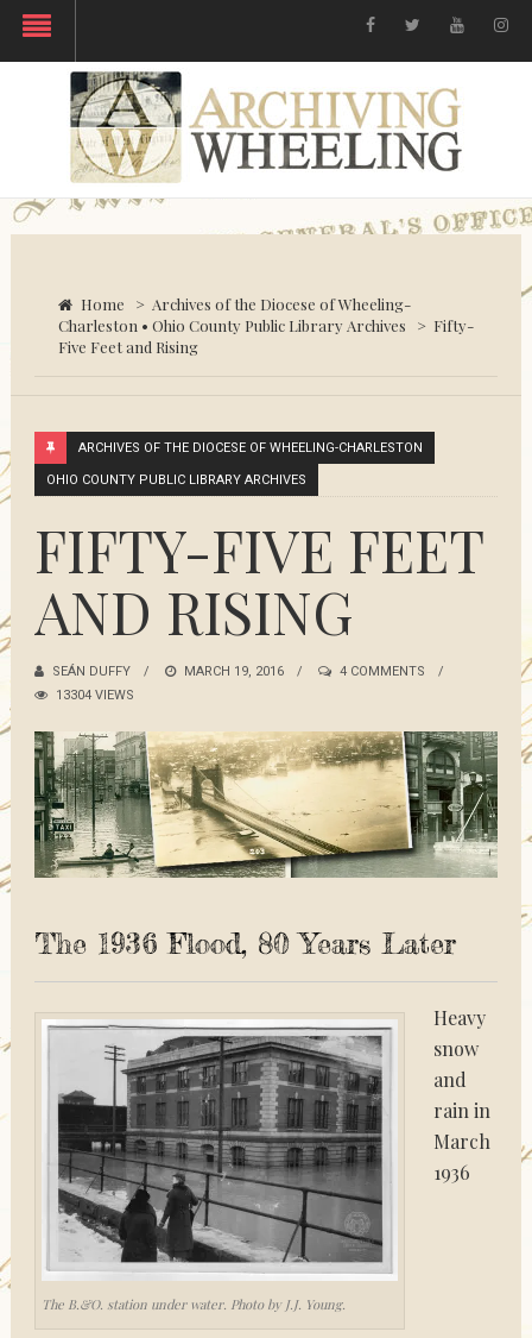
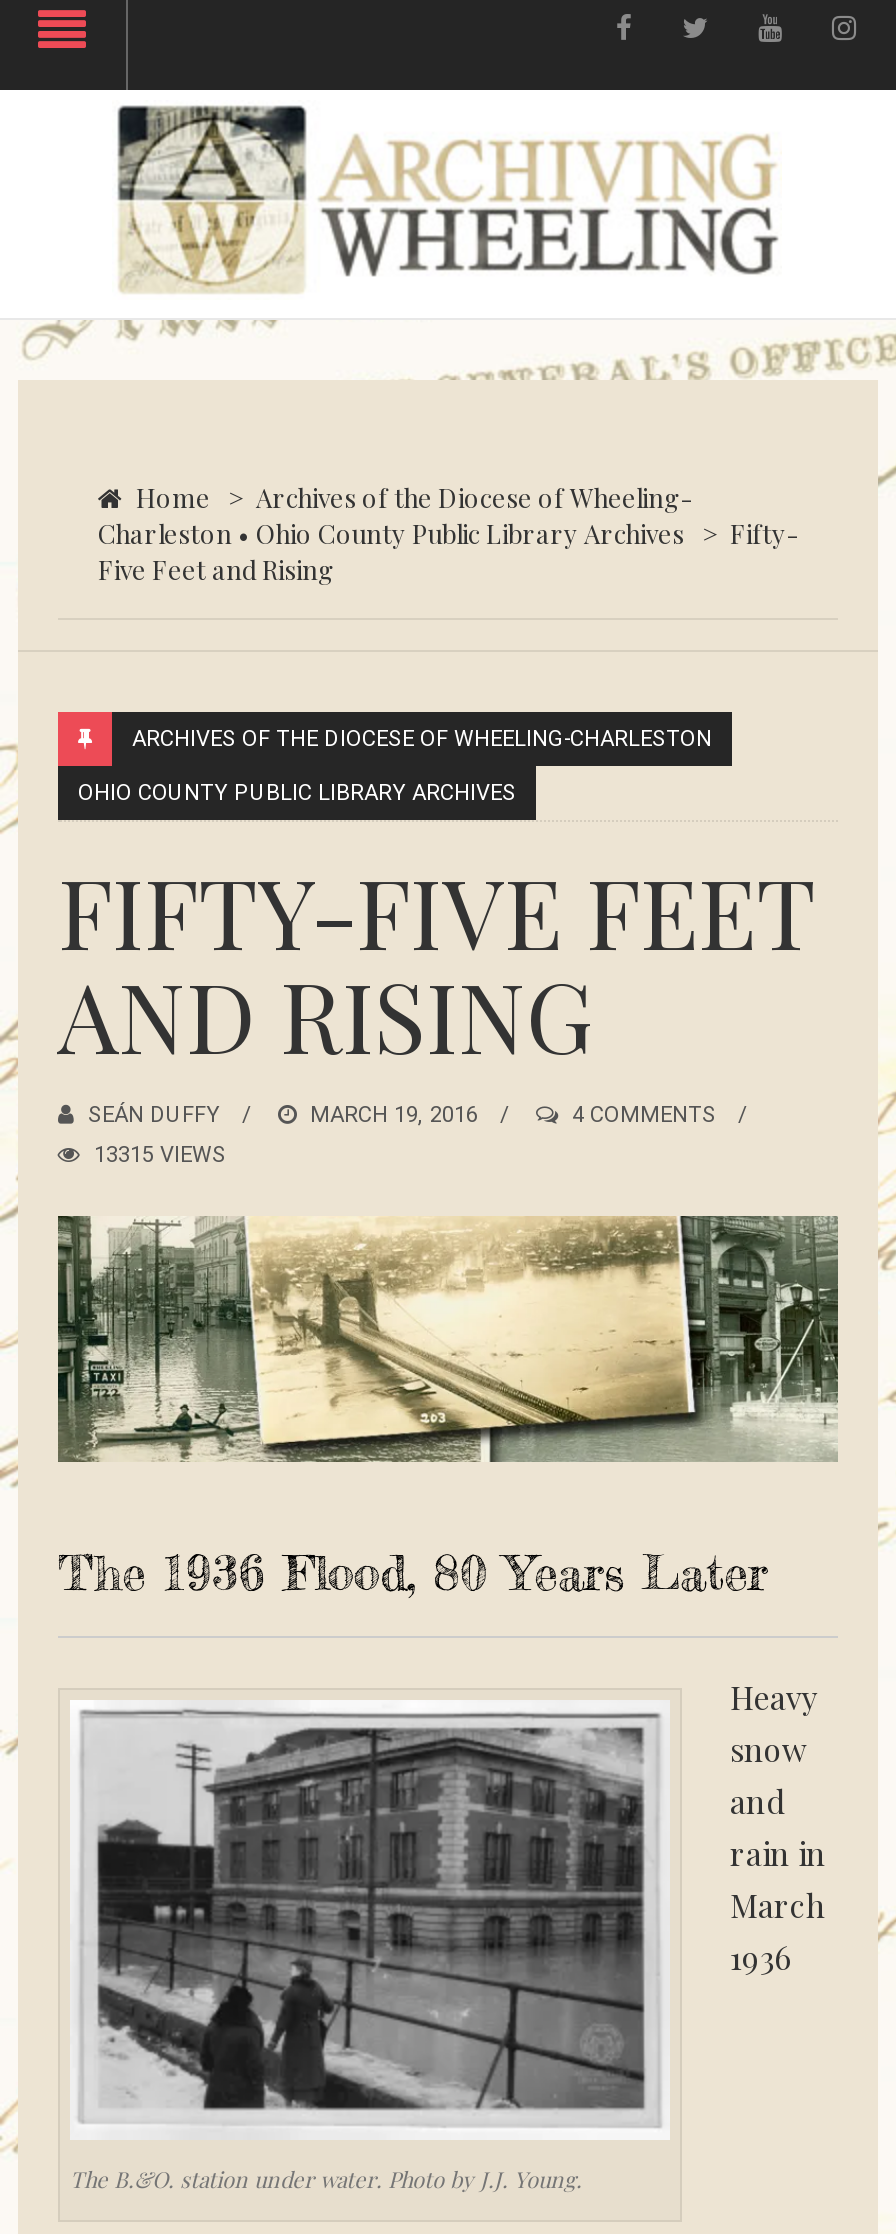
[52,687,134,703] 13304 VIEWS -> [88,1142,226,1168] 13315 VIEWS

